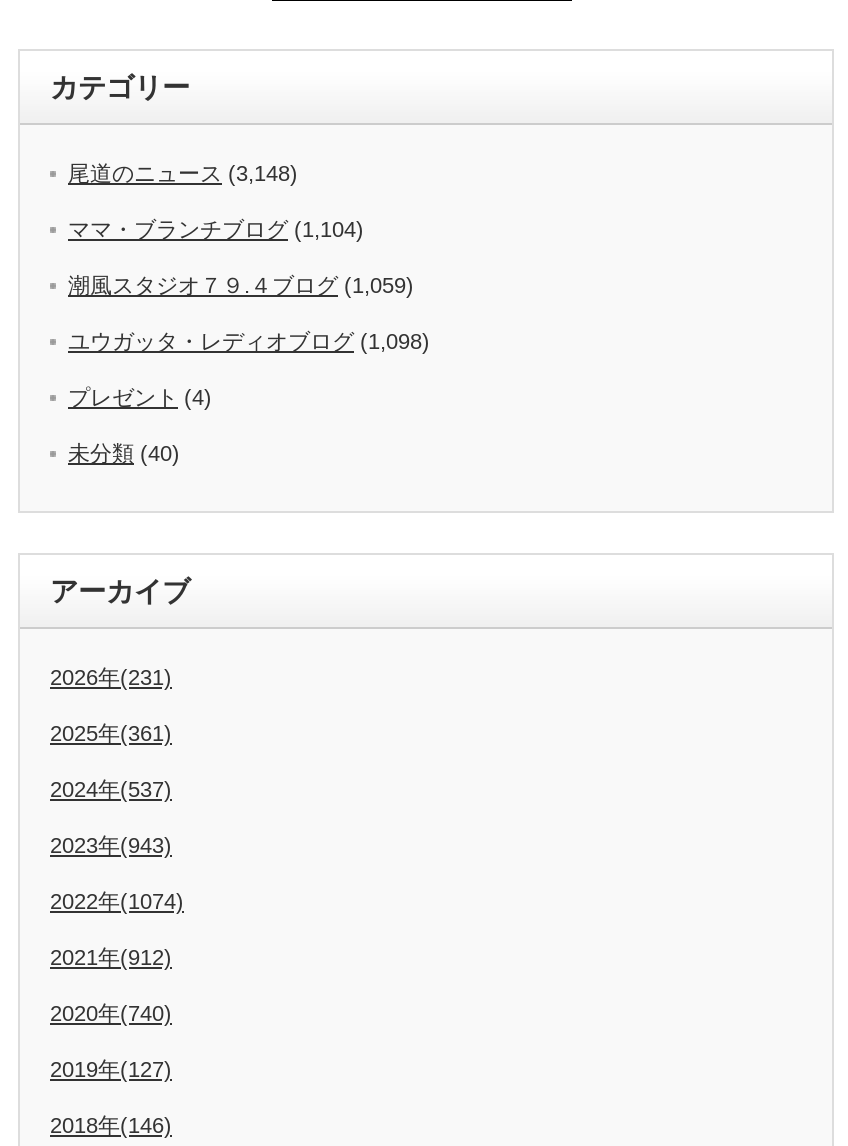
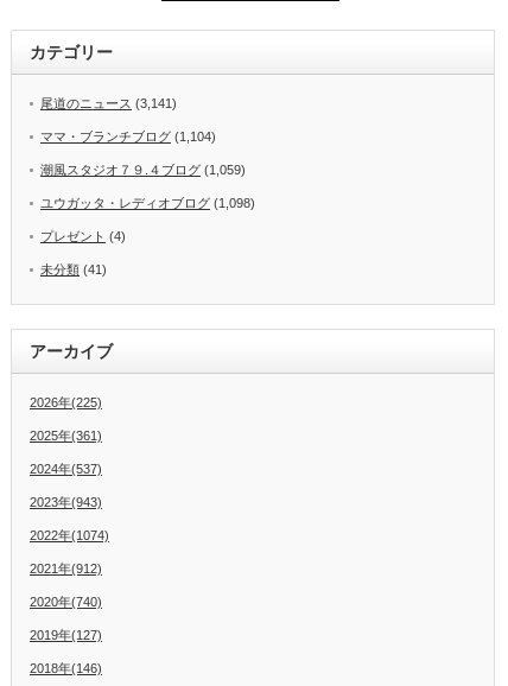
[68,162,298,186] 尾道のニュース(3,148) -> [40,96,177,110] 尾道のニュース(3,141)
[68,442,180,466] 未分類(40) -> [40,262,107,276] 未分類(41)
[50,666,172,690] 2026年(231) -> [30,395,102,409] 2026年(225)

